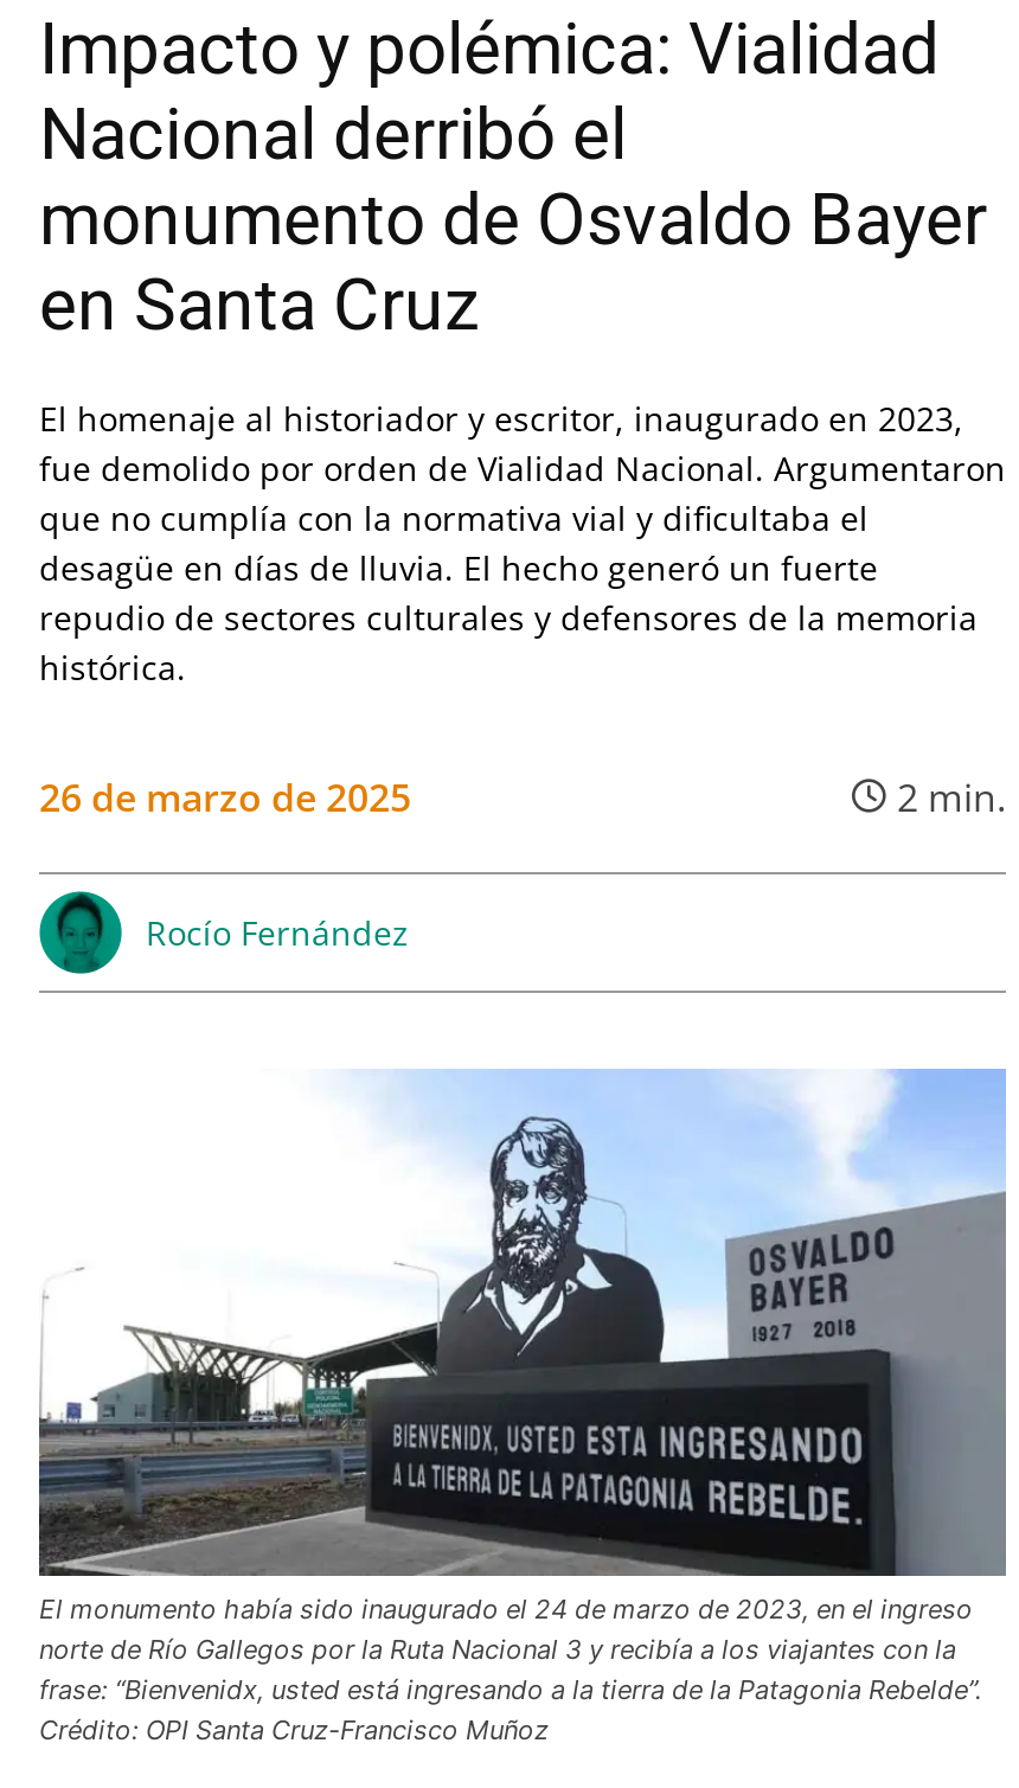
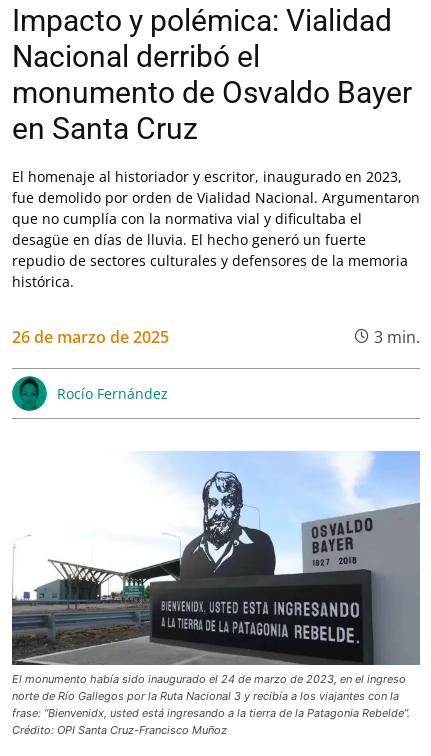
[897,773,1006,825] 2 min. -> [374,326,420,348] 3 min.

